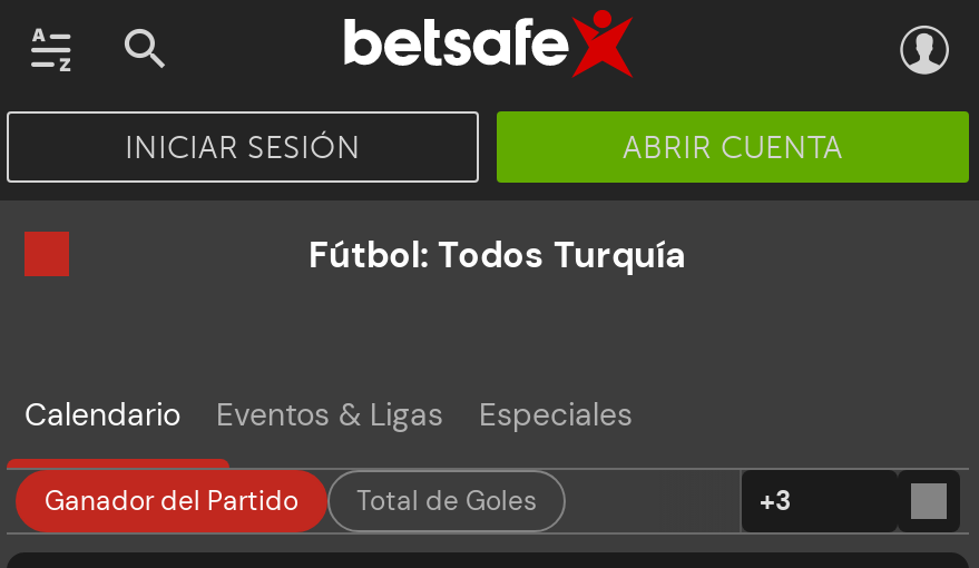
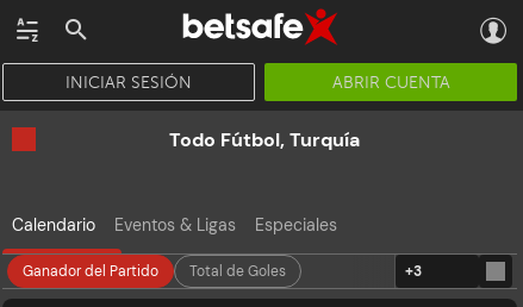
[309,231,685,277] Fútbol: Todos Turquía -> [169,127,360,152] Todo Fútbol, Turquía

